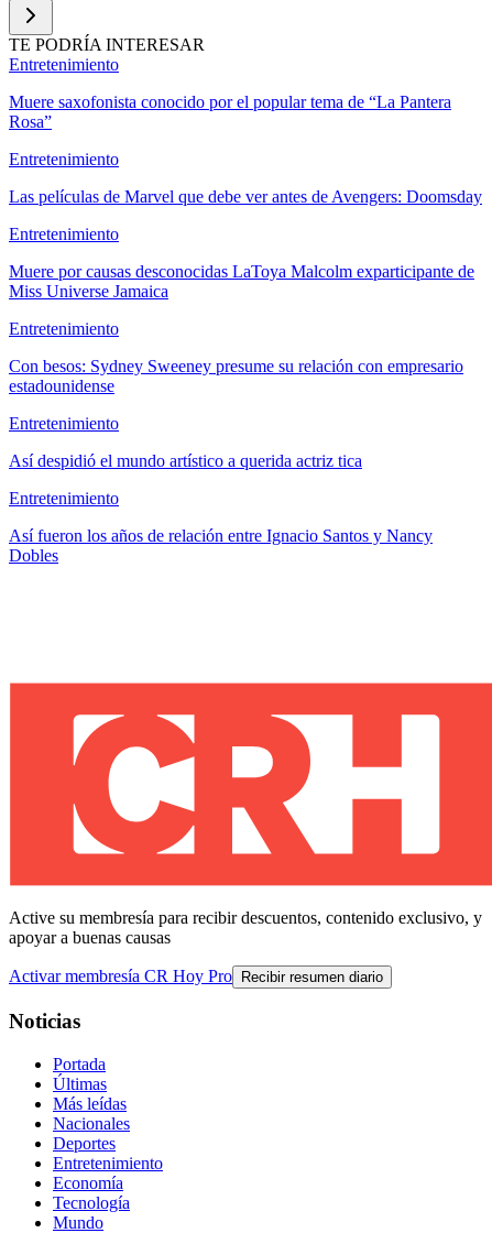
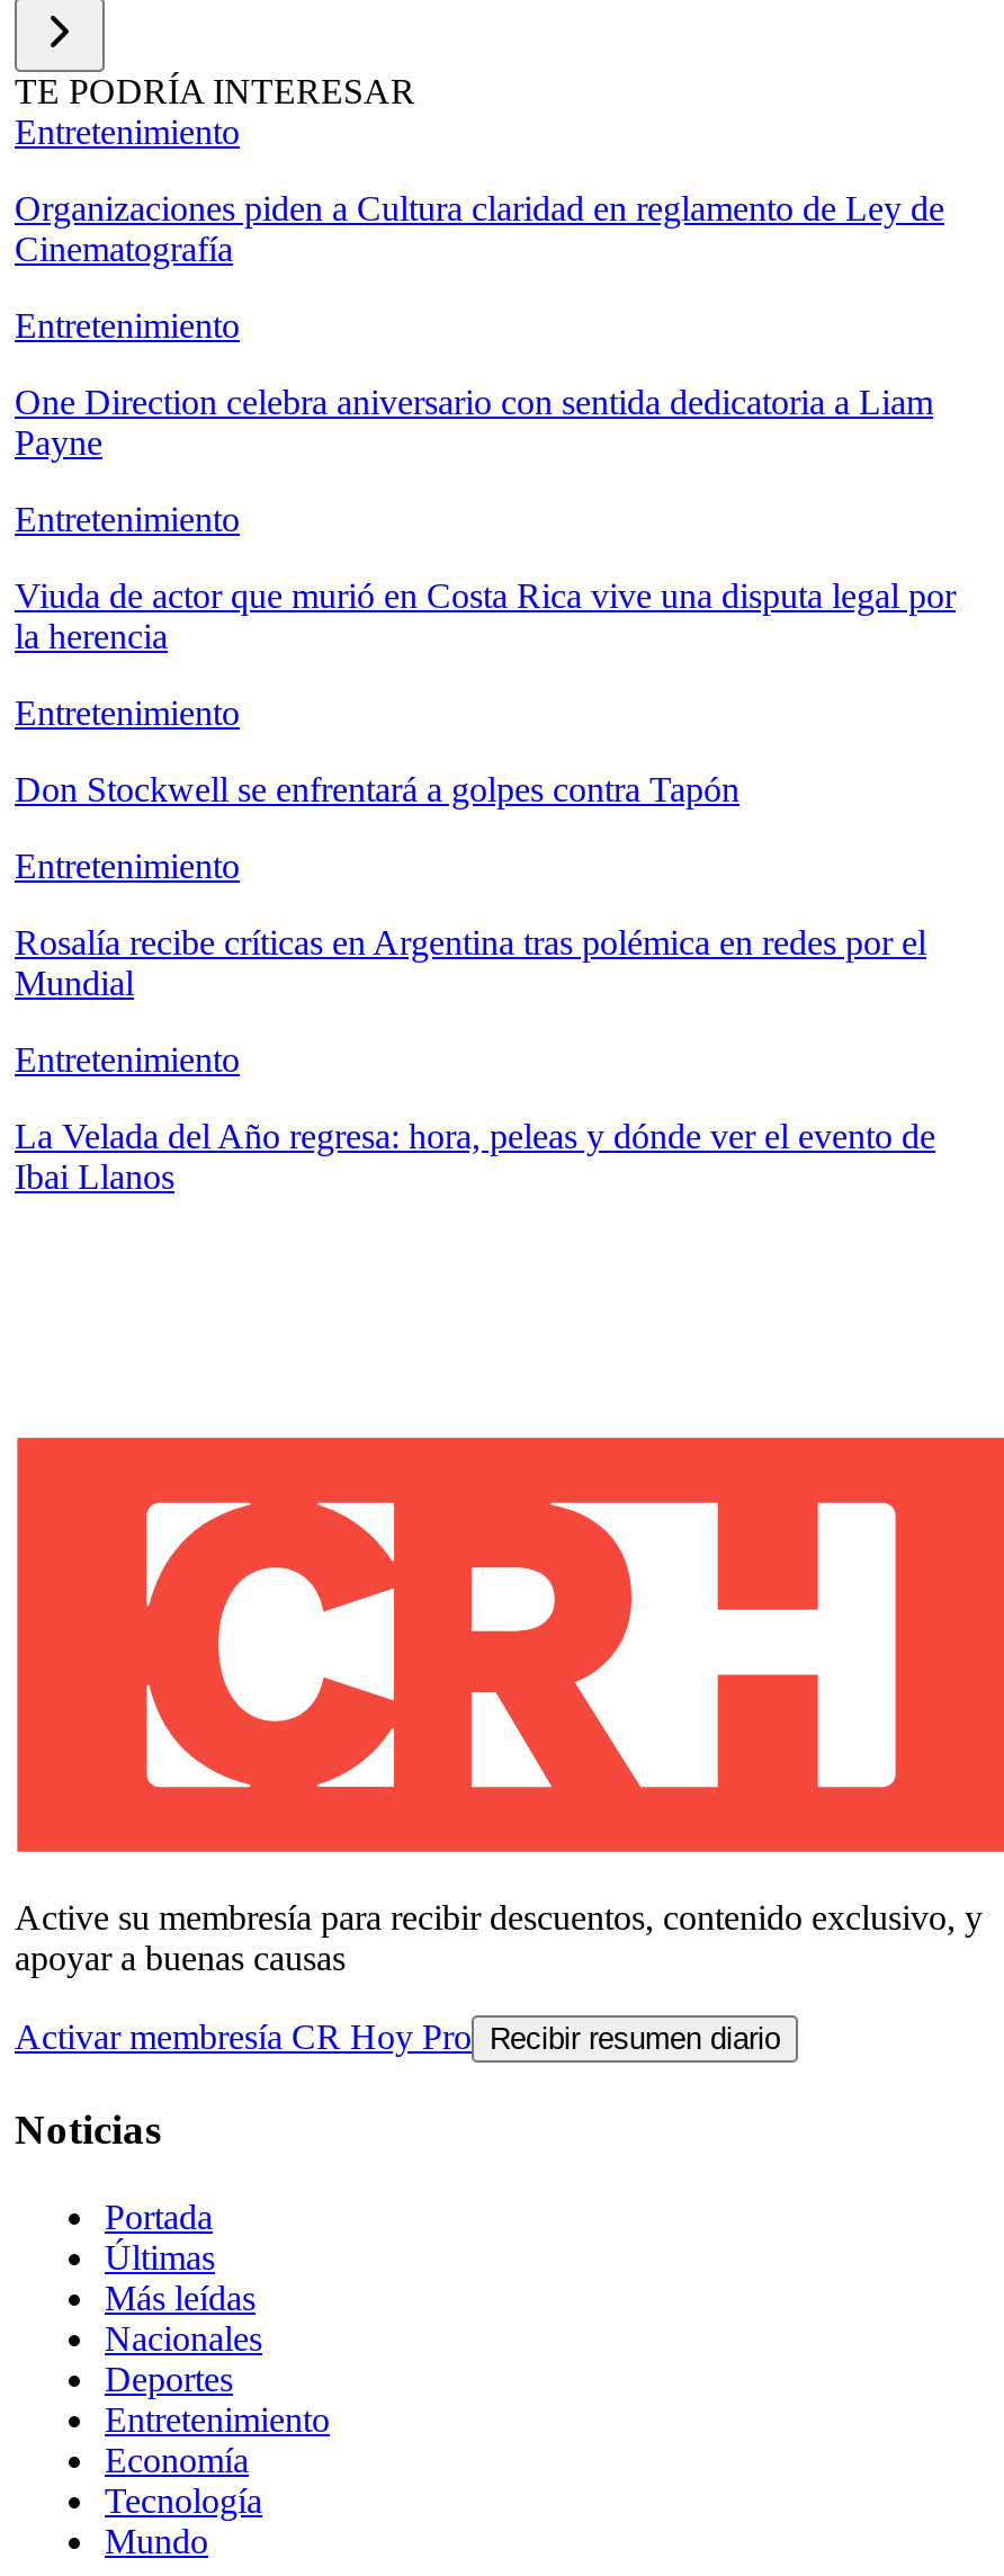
[9,93,451,131] Muere saxofonista conocido por el popular tema de “La Pantera | Rosa” -> [15,189,944,268] Organizaciones piden a Cultura claridad en reglamento de Ley de | Cinematografía
[9,187,482,206] Las películas de Marvel que debe ver antes de Avengers: Doomsday -> [15,383,933,462] One Direction celebra aniversario con sentida dedicatoria a Liam | Payne
[9,262,474,301] Muere por causas desconocidas LaToya Malcolm exparticipante de | Miss Universe Jamaica -> [15,577,956,655] Viuda de actor que murió en Costa Rica vive una disputa legal por | la herencia
[9,357,463,395] Con besos: Sydney Sweeney presume su relación con empresario | estadounidense -> [15,770,739,809] Don Stockwell se enfrentará a golpes contra Tapón
[9,451,362,470] Así despidió el mundo artístico a querida actriz tica -> [15,923,926,1002] Rosalía recibe críticas en Argentina tras polémica en redes por el | Mundial
[9,526,433,565] Así fueron los años de relación entre Ignacio Santos y Nancy | Dobles -> [15,1117,935,1196] La Velada del Año regresa: hora, peleas y dónde ver el evento de | Ibai Llanos

